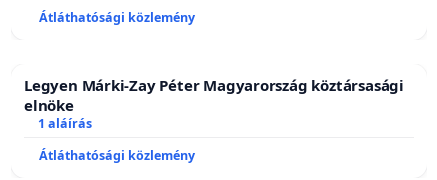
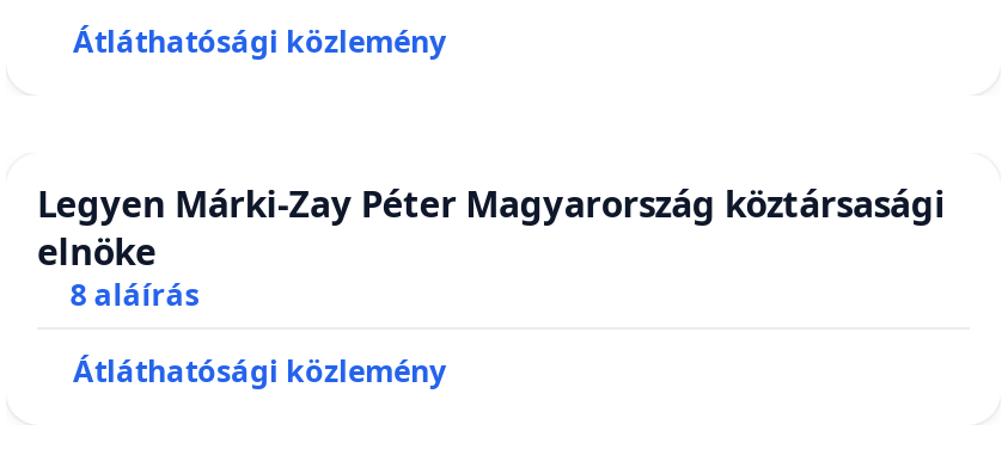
[38,115,92,132] 1 aláírás -> [70,275,199,316] 8 aláírás

